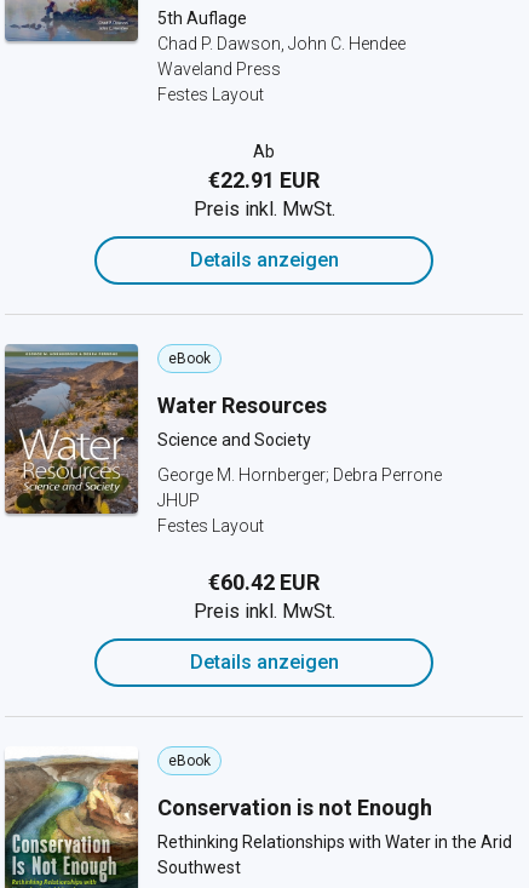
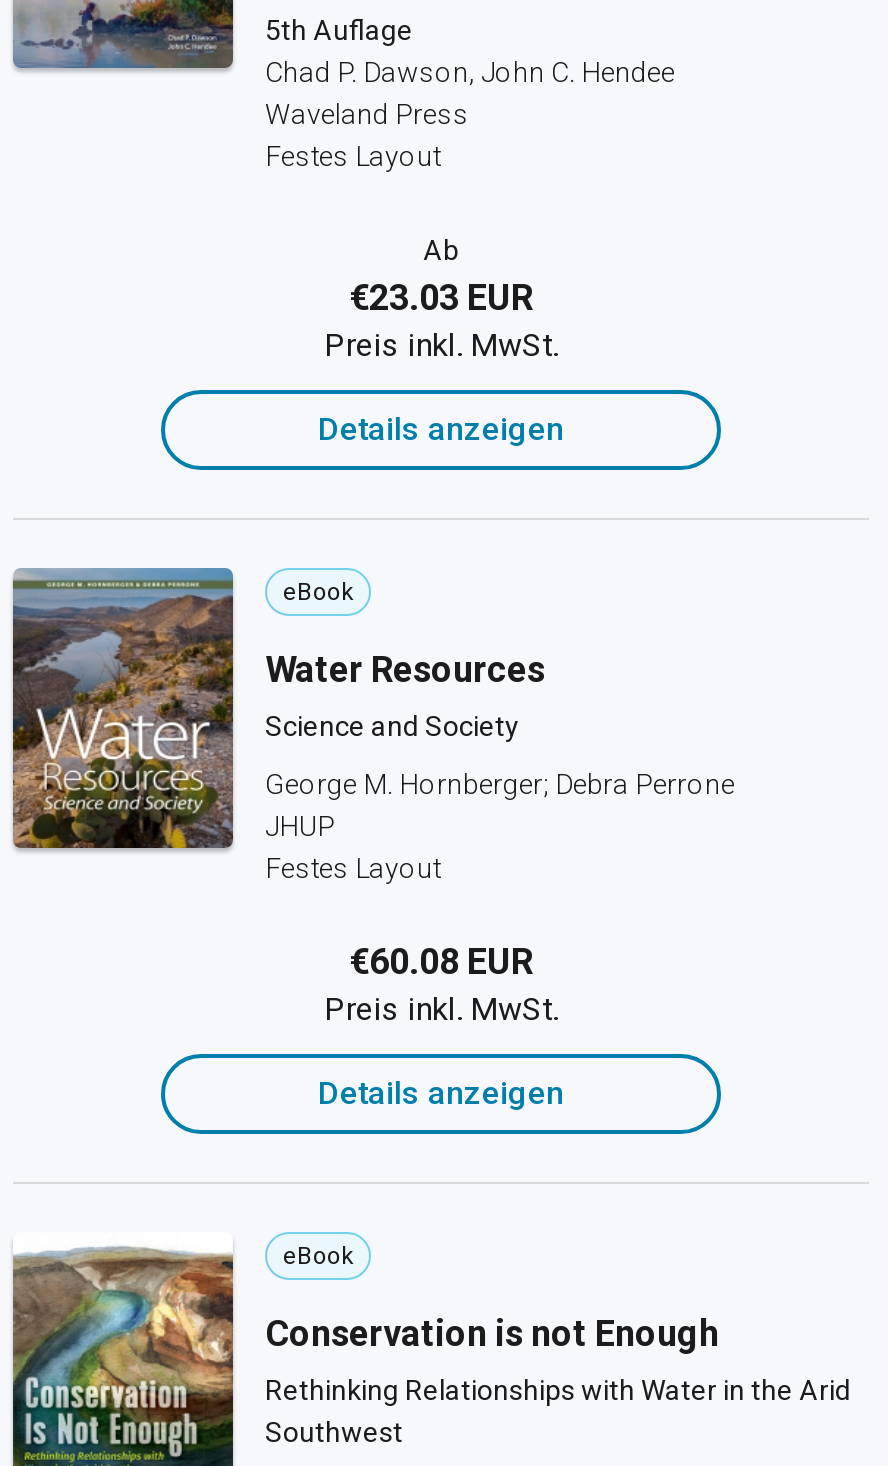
[208,167,320,193] €22.91 EUR -> [349,276,533,318] €23.03 EUR
[208,569,320,595] €60.42 EUR -> [349,940,533,982] €60.08 EUR

